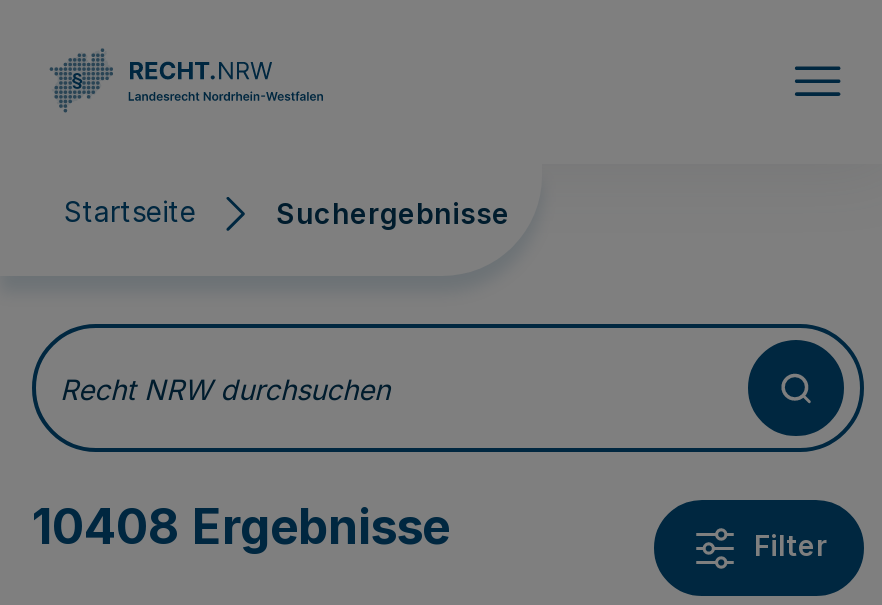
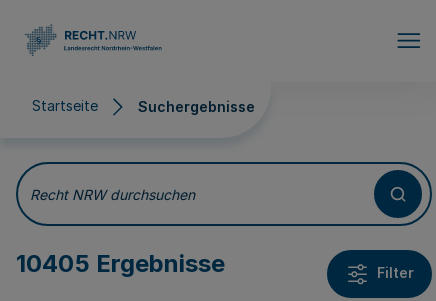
[32,498,450,556] 10408 Ergebnisse -> [16,249,225,278] 10405 Ergebnisse

